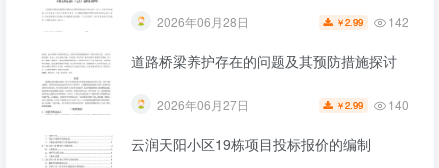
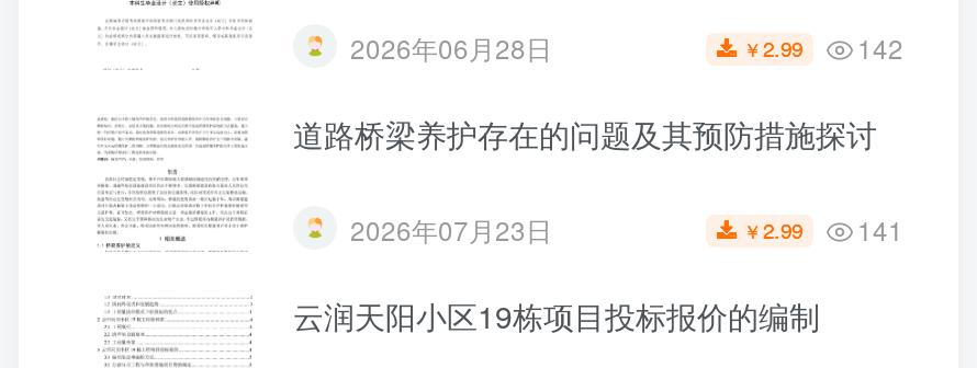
[157,96,249,113] 2026年06月27日 -> [350,211,552,248] 2026年07月23日
[336,96,409,113] ￥2.99 140 -> [743,211,903,248] ￥2.99 141

